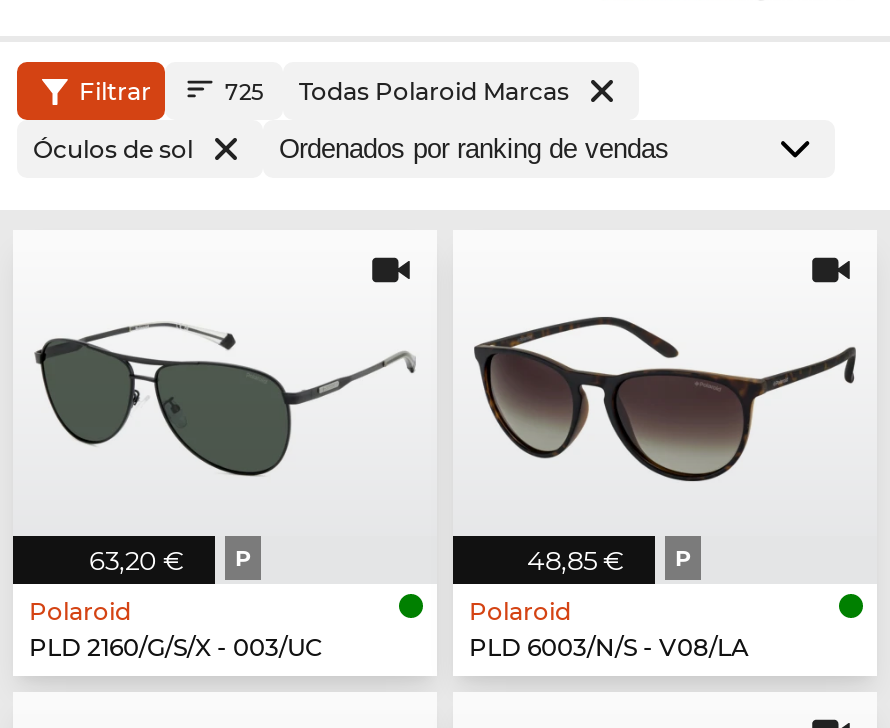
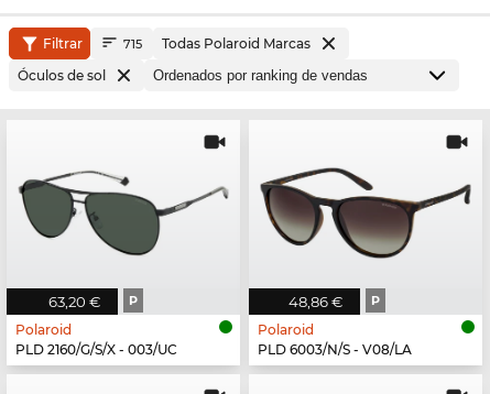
[225,76,569,106] 725 Todas Polaroid Marcas -> [123,35,311,52] 715 Todas Polaroid Marcas
[527,544,691,576] 48,85 € P -> [288,293,380,310] 48,86 € P

